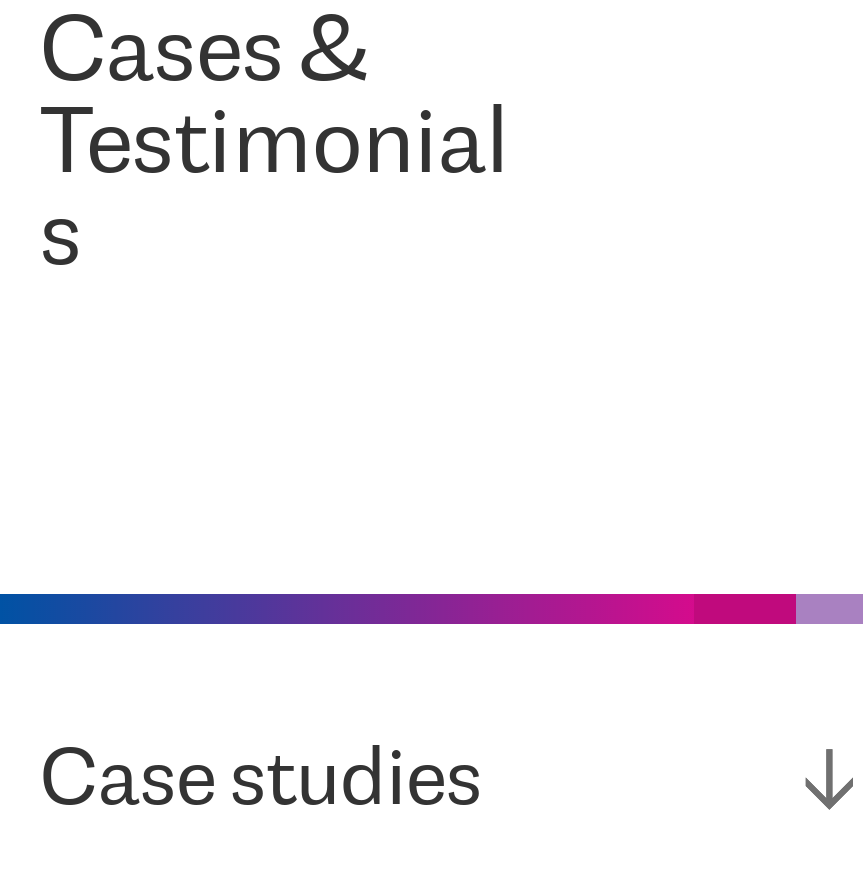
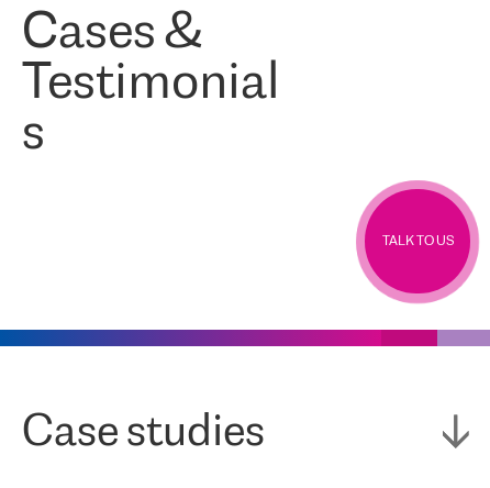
none -> [355,179,480,304] [image] | TALK TO US

